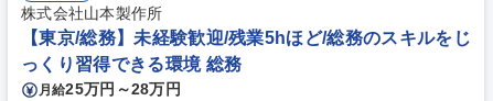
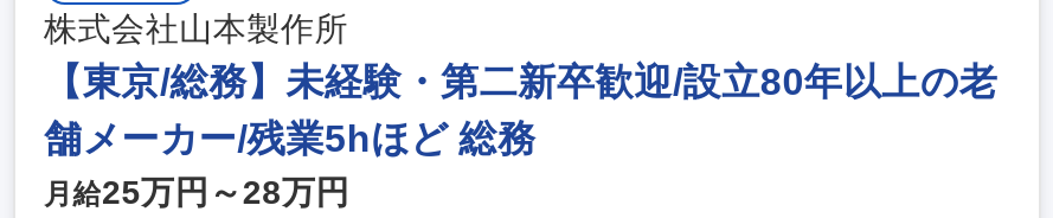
[21,29,471,74] 【東京/総務】未経験歓迎/残業5hほど/総務のスキルをじ | っくり習得できる環境 総務 -> [44,62,998,159] 【東京/総務】未経験・第二新卒歓迎/設立80年以上の老 | 舗メーカー/残業5hほど 総務

